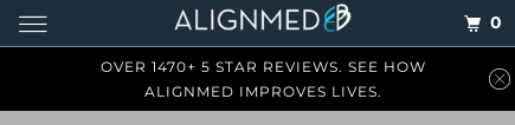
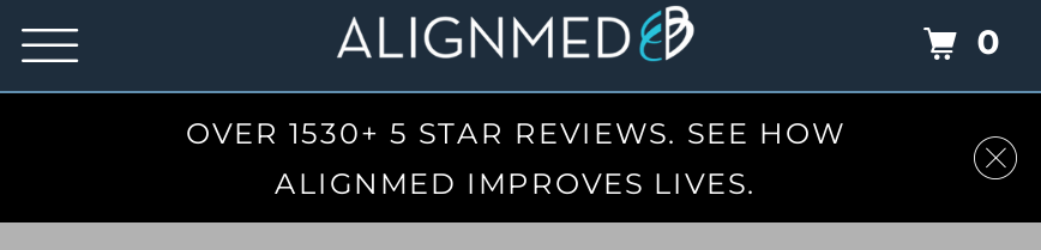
[100,58,426,75] OVER 1470+ 5 STAR REVIEWS. SEE HOW -> [186,115,846,151] OVER 1530+ 5 STAR REVIEWS. SEE HOW

